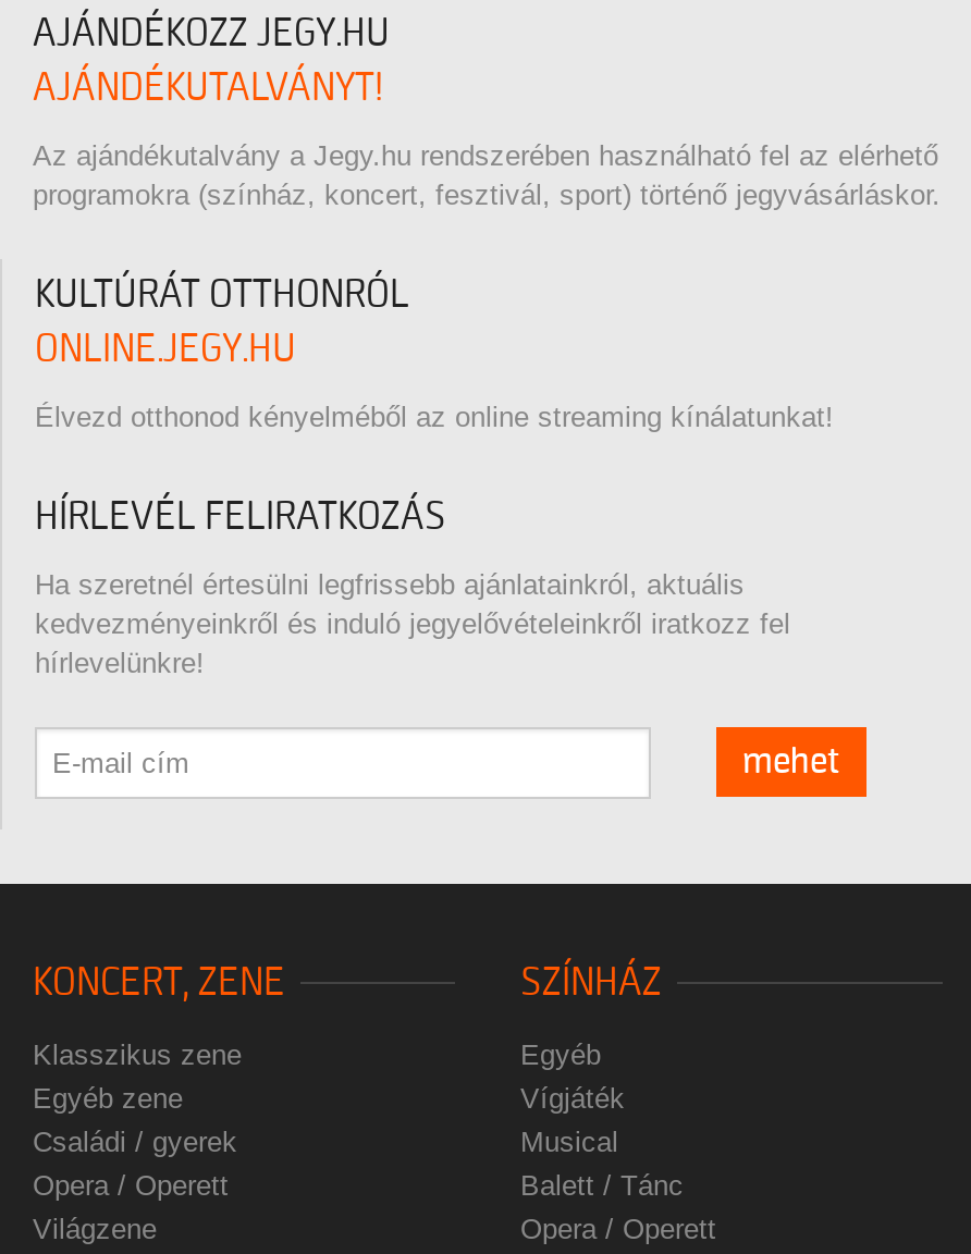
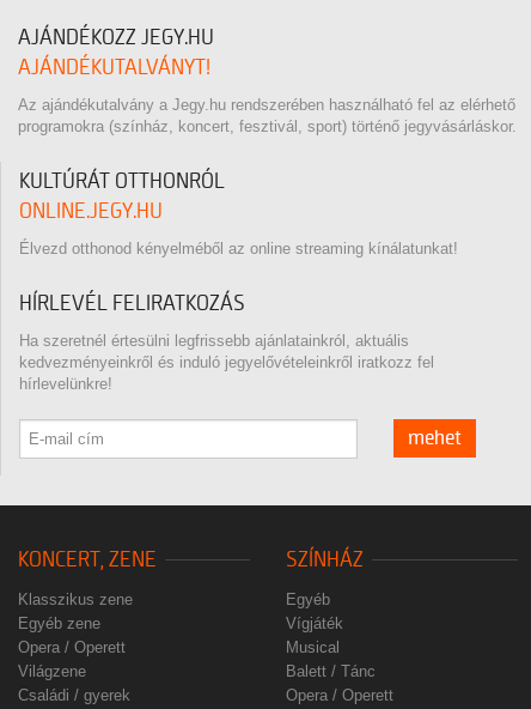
moved [33,1125,237,1158] -> [18,686,130,704]: Családi / gyerek
moved [33,1169,229,1245] -> [18,638,126,680]: Opera / Operett | Világzene

